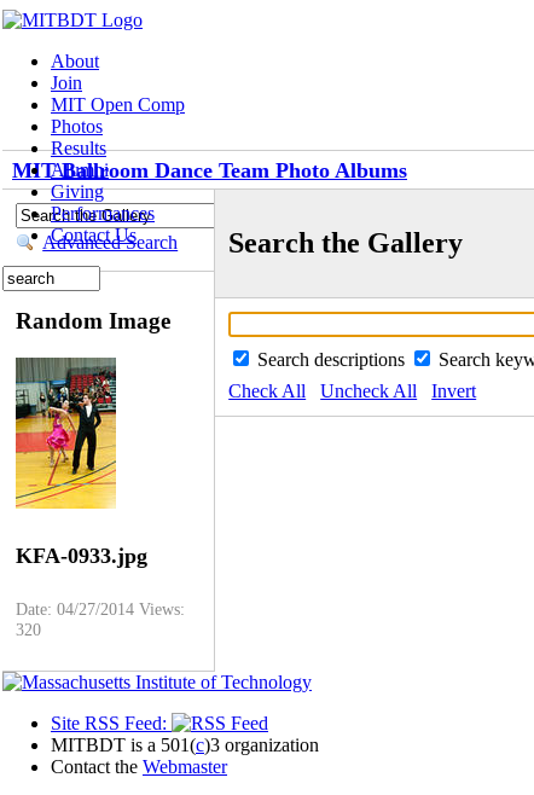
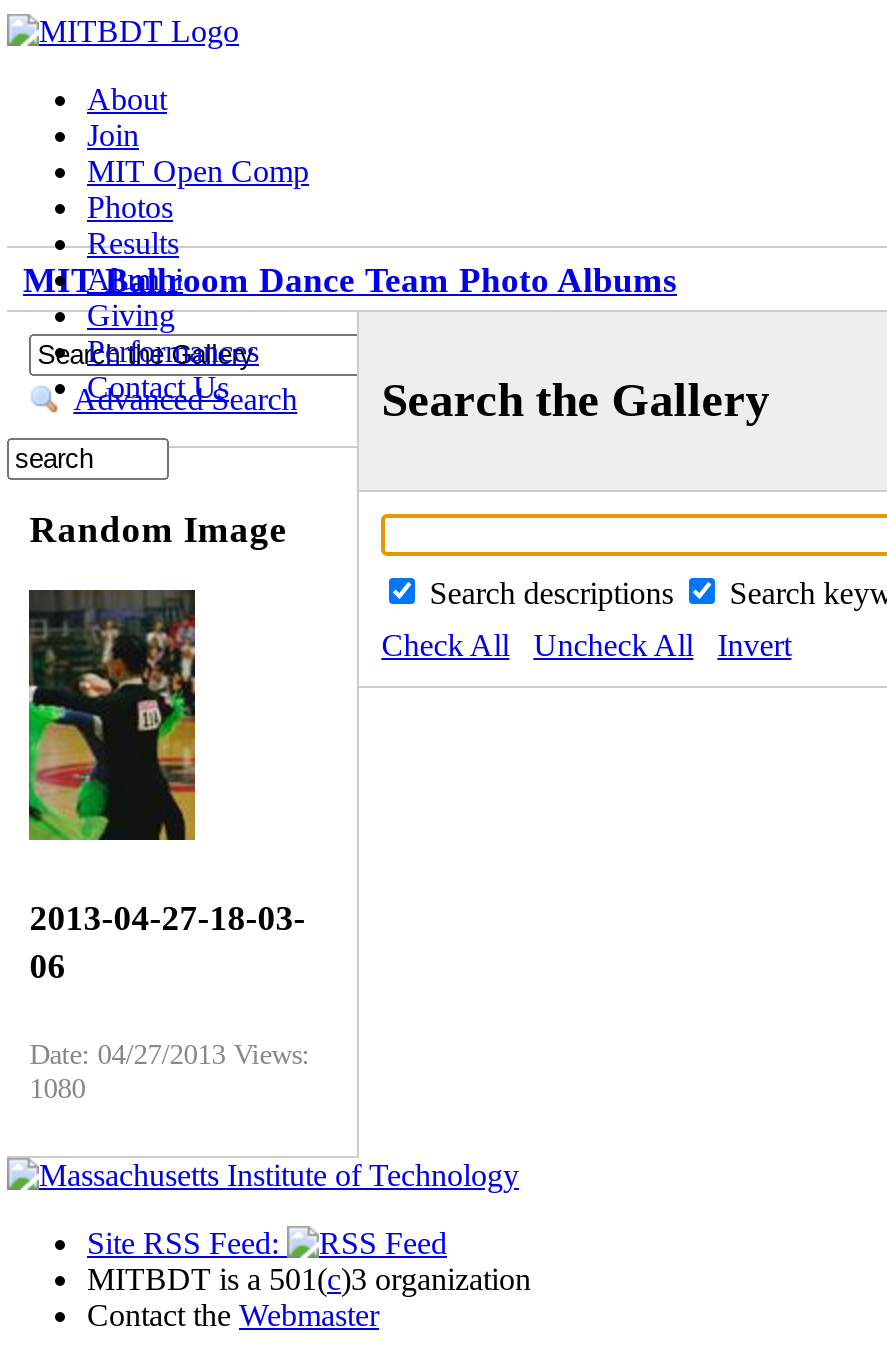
[14,356,148,568] [image] | KFA-0933.jpg -> [27,590,305,986] [image] | 2013-04-27-18-03- | 06
[16,599,185,639] Date: 04/27/2014 Views: | 320 -> [29,1037,309,1103] Date: 04/27/2013 Views: | 1080

